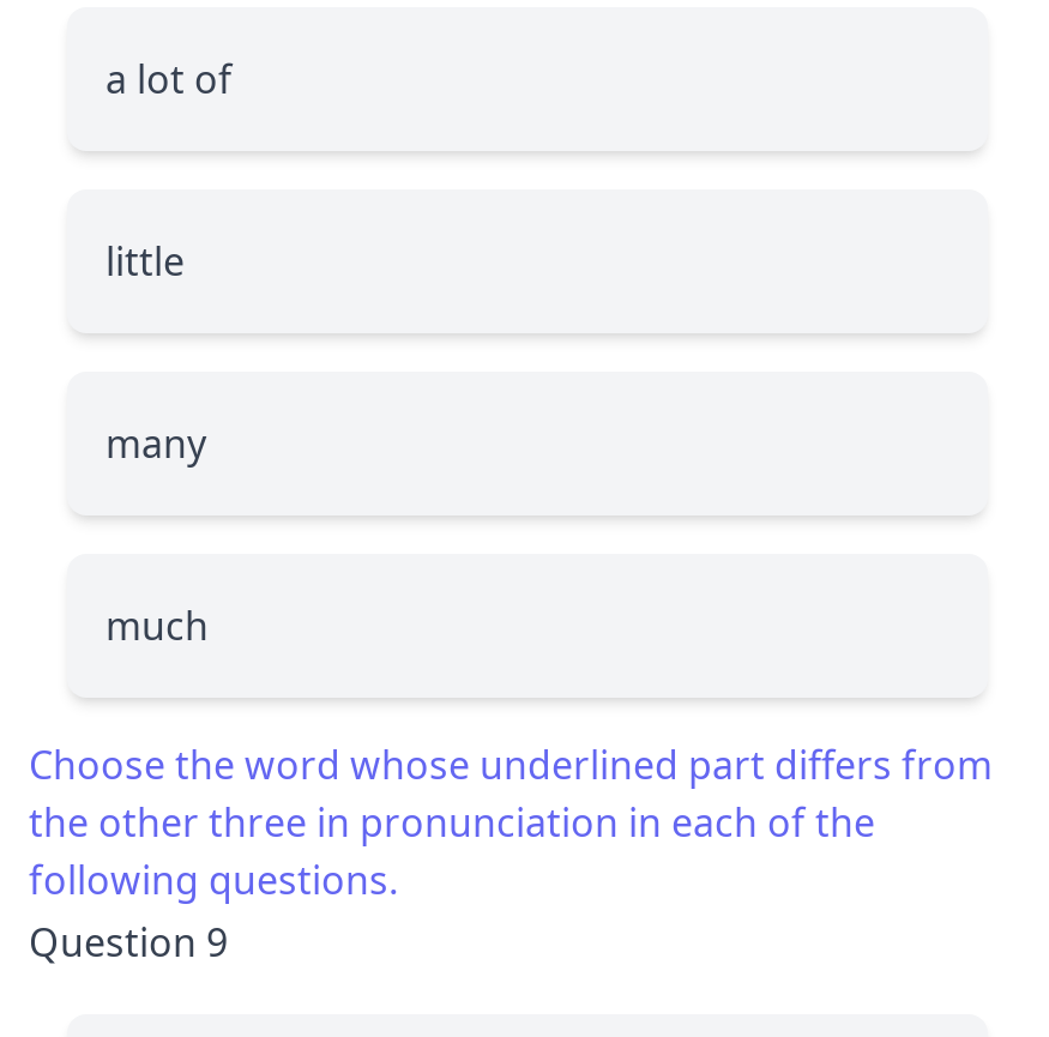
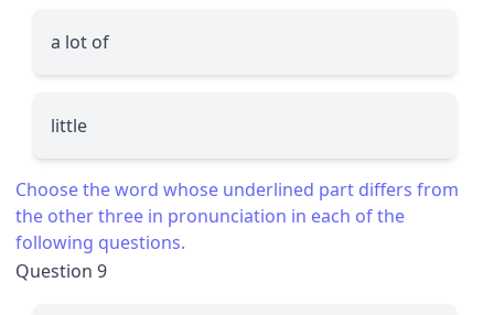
[105,416,209,651] many | much -> none

